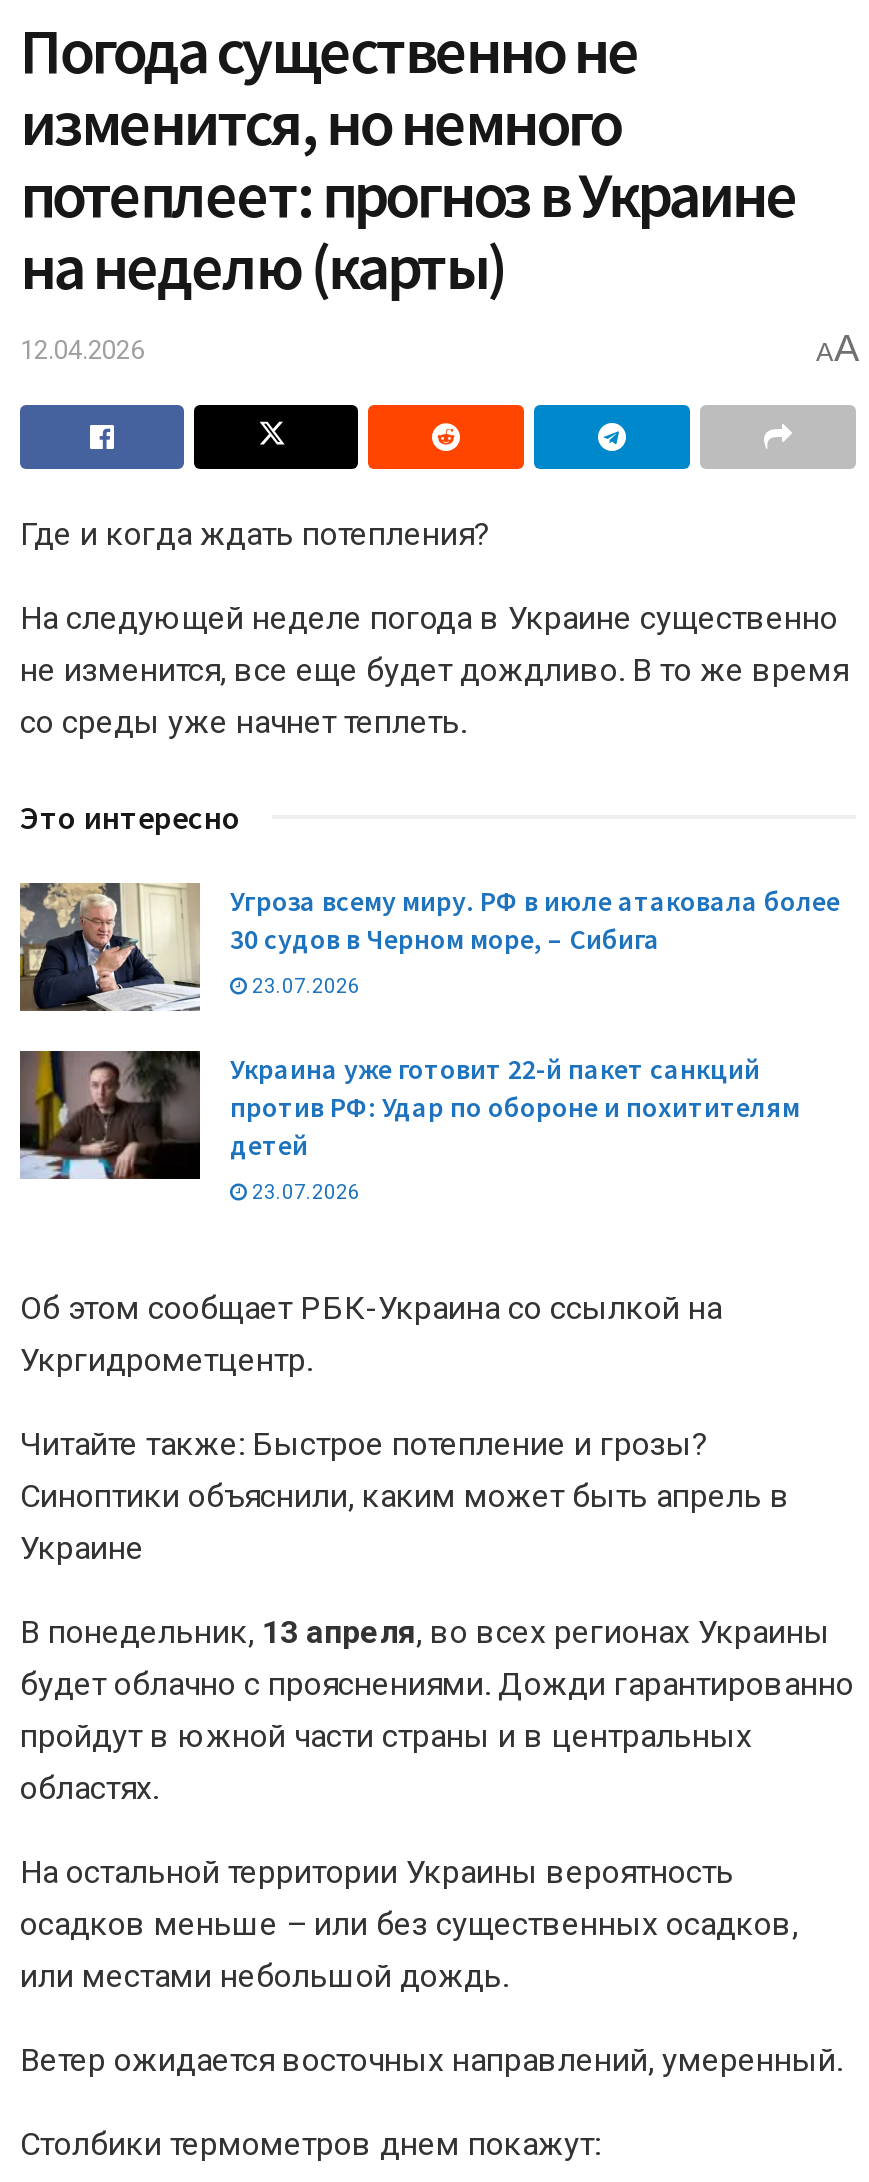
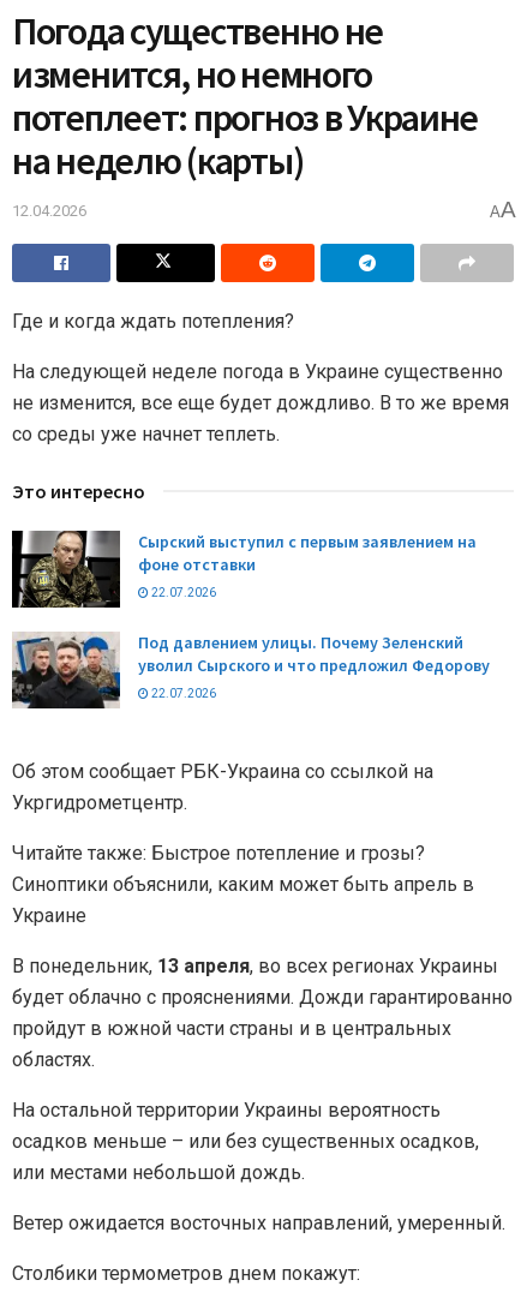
[18,881,840,1013] [image] | Угроза всему миру. РФ в июле атаковала более | 30 судов в Черном море, – Сибига -> [11,530,477,609] [image] | Сырский выступил с первым заявлением на | фоне отставки
[248,975,360,997] 23.07.2026 -> [149,586,216,599] 22.07.2026
[20,1049,800,1181] [image] | Украина уже готовит 22-й пакет санкций | против РФ: Удар по обороне и похитителям | детей -> [11,632,490,710] [image] | Под давлением улицы. Почему Зеленский | уволил Сырского и что предложил Федорову
[248,1181,360,1203] 23.07.2026 -> [149,687,216,700] 22.07.2026

